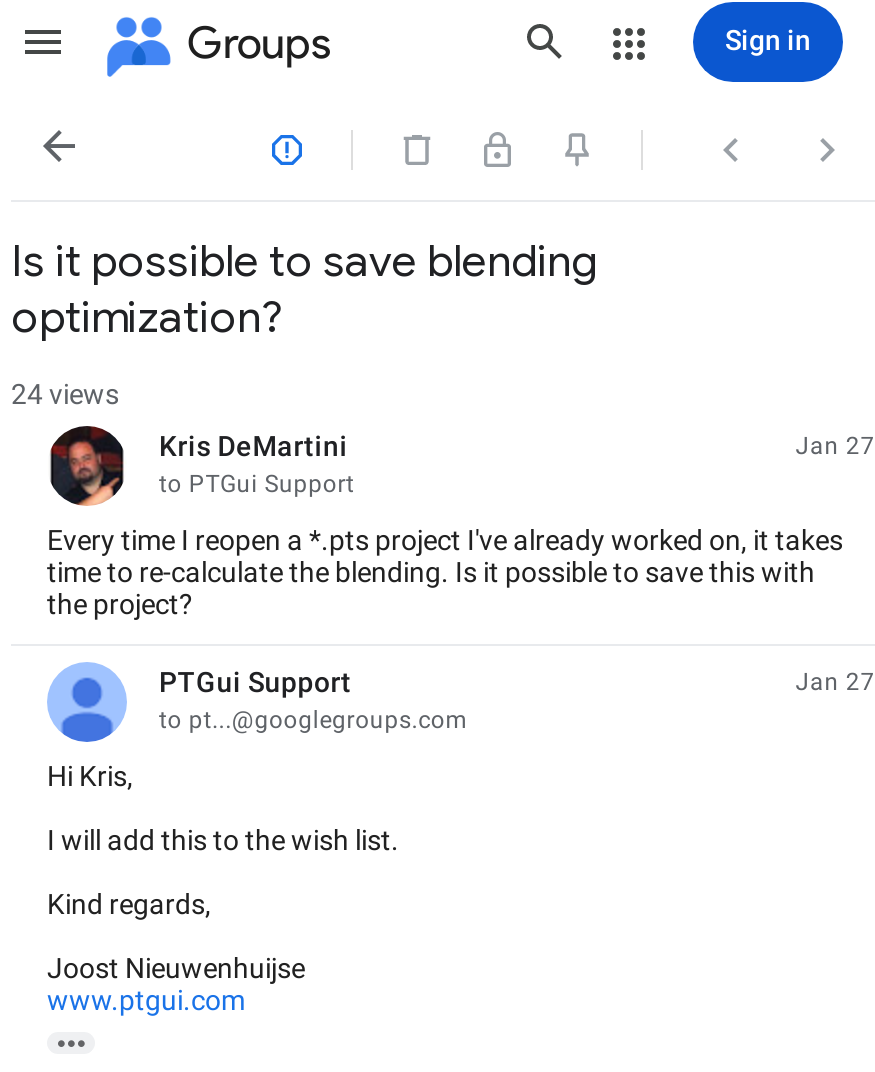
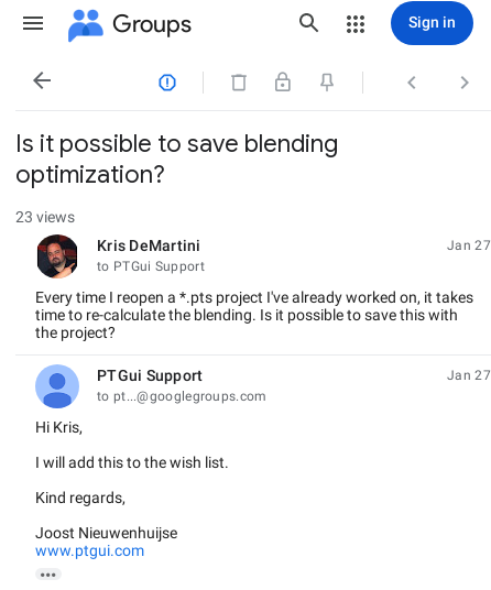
[11,378,119,410] 24 views -> [15,208,75,226] 23 views

